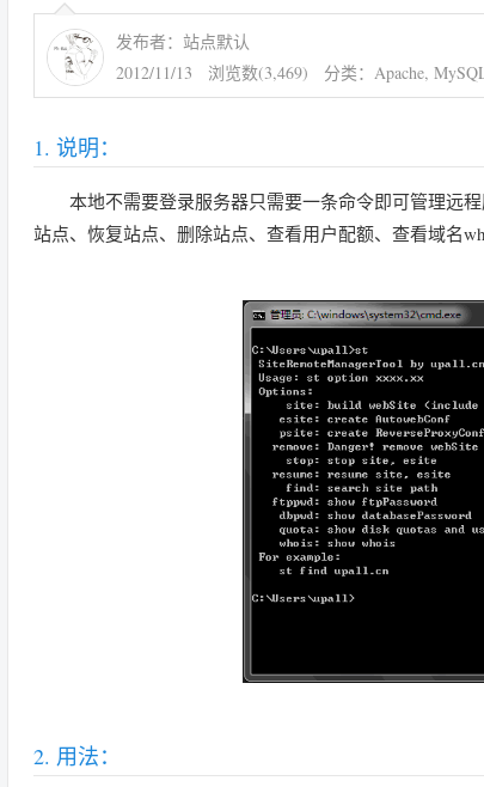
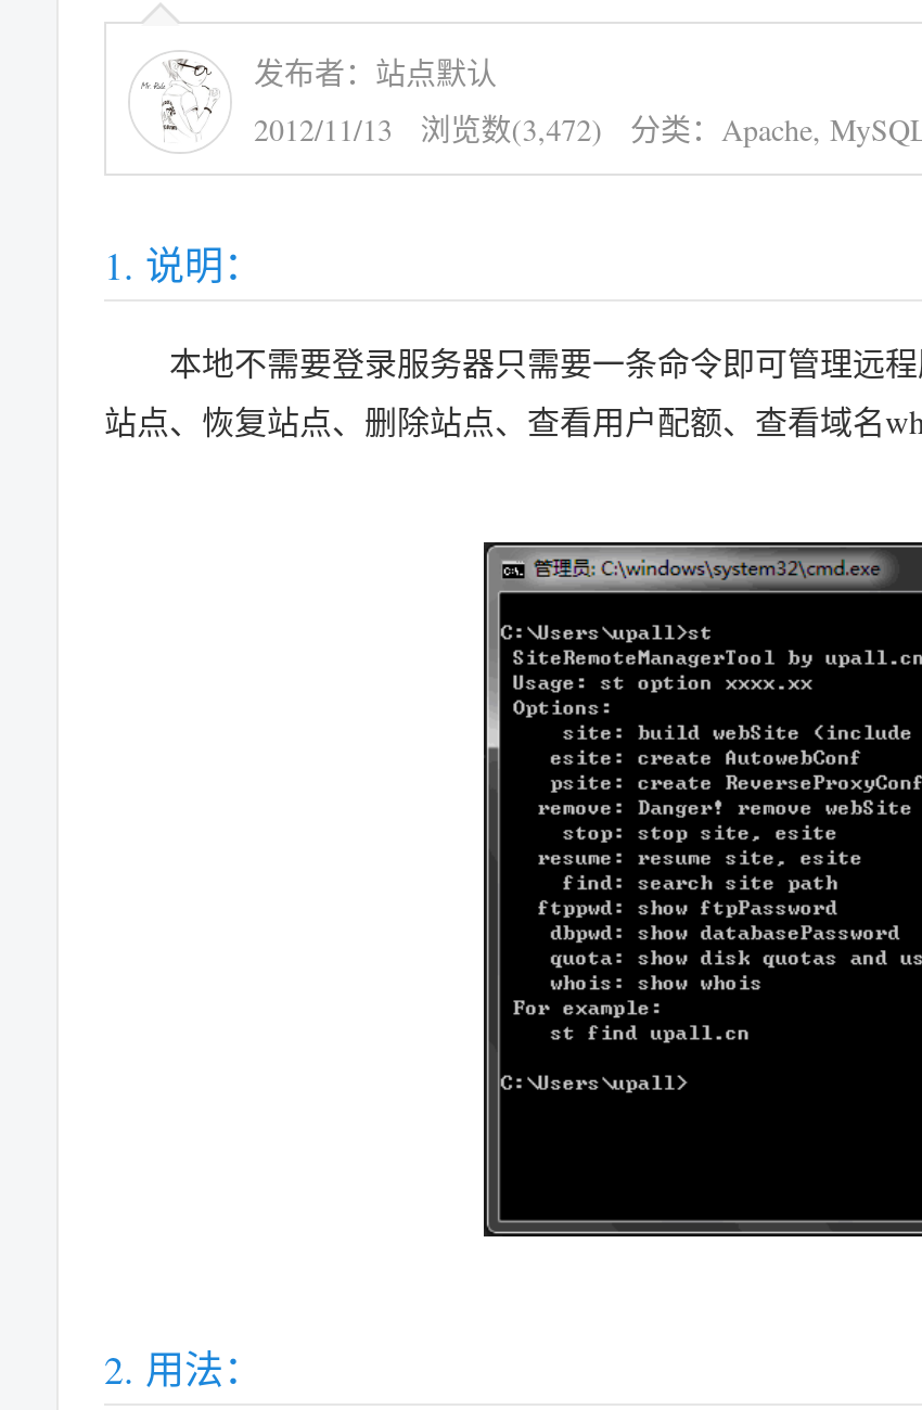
[208,61,308,83] 浏览数(3,469) -> [420,108,603,149] 浏览数(3,472)

